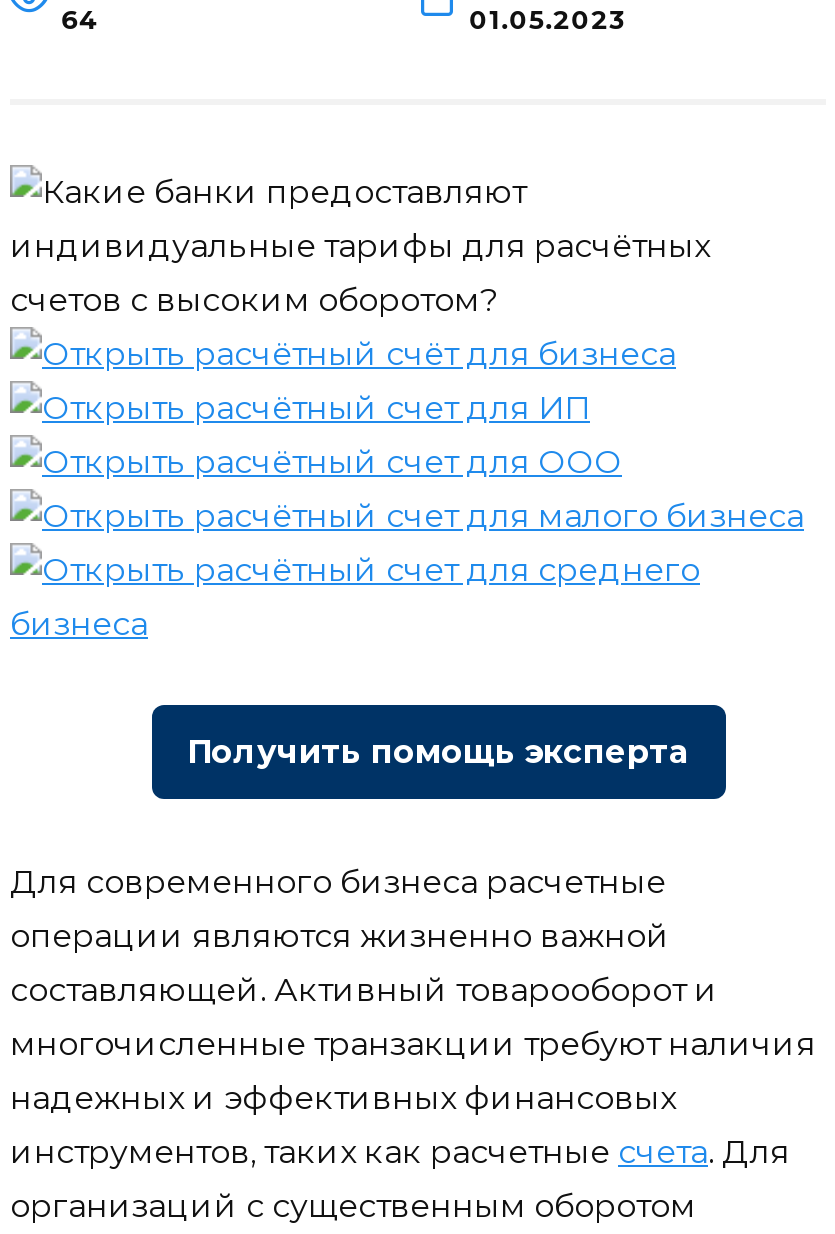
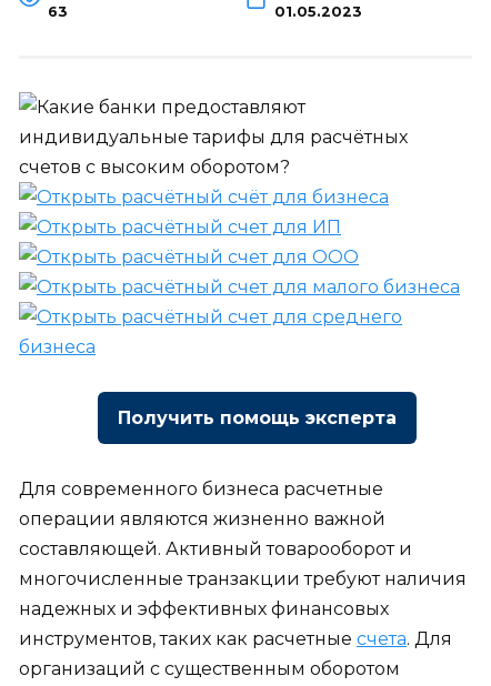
[61,5,99,35] 64 -> [47,3,67,20] 63

